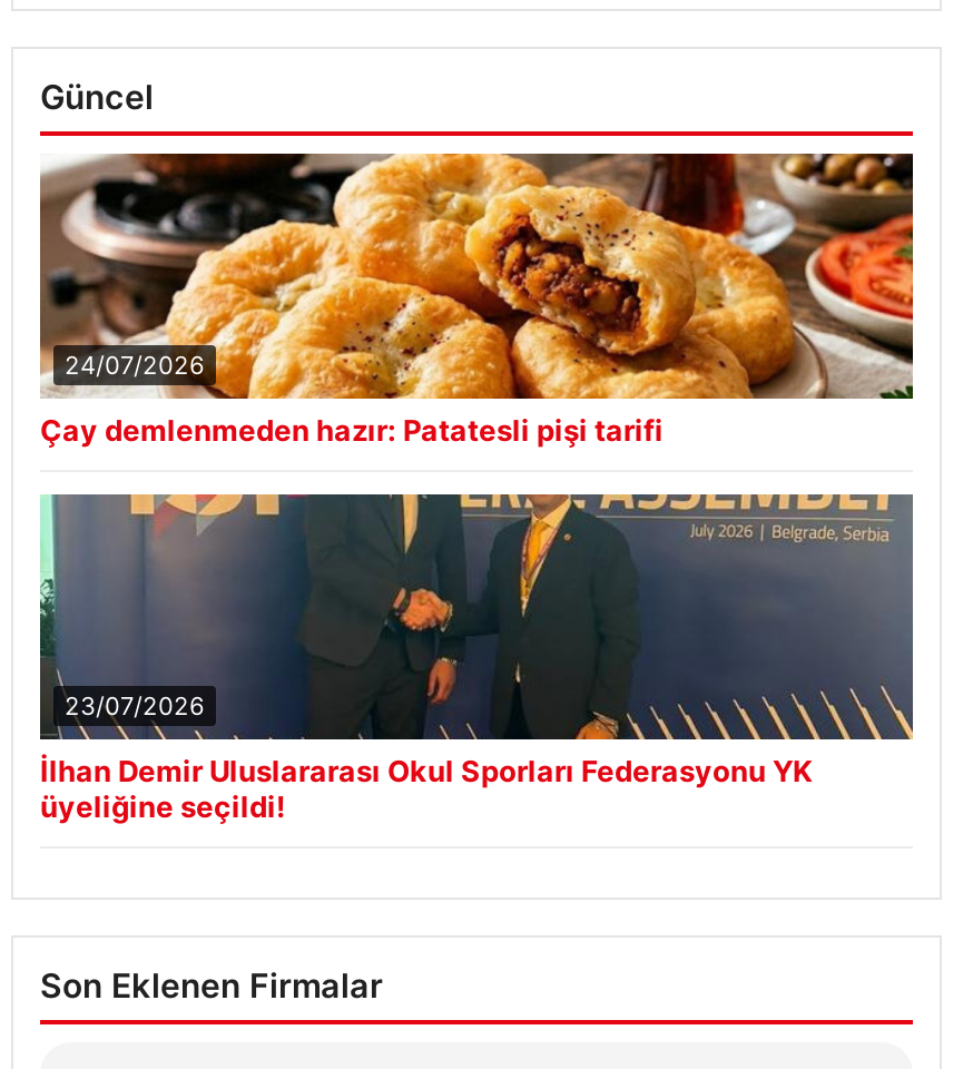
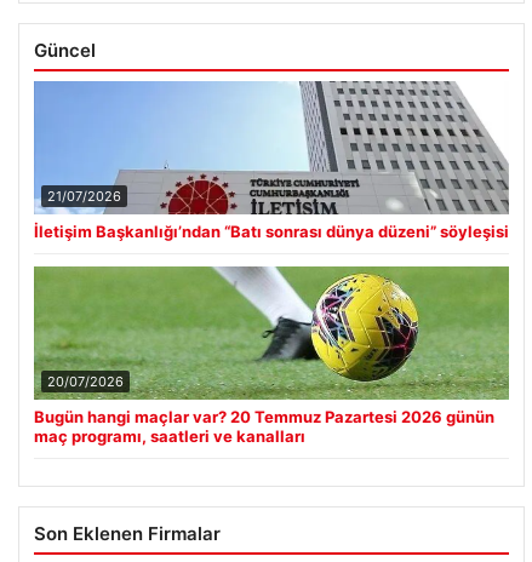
[38,151,915,394] [image] | 24/07/2026 -> [33,80,509,212] [image] | 21/07/2026
[40,412,664,447] Çay demlenmeden hazır: Patatesli pişi tarifi -> [34,221,509,241] İletişim Başkanlığı’ndan “Batı sonrası dünya düzeni” söyleşisi
[38,492,913,735] [image] | 23/07/2026 -> [33,265,510,397] [image] | 20/07/2026
[40,752,813,824] İlhan Demir Uluslararası Okul Sporları Federasyonu YK | üyeliğine seçildi! -> [34,407,494,445] Bugün hangi maçlar var? 20 Temmuz Pazartesi 2026 günün | maç programı, saatleri ve kanalları

